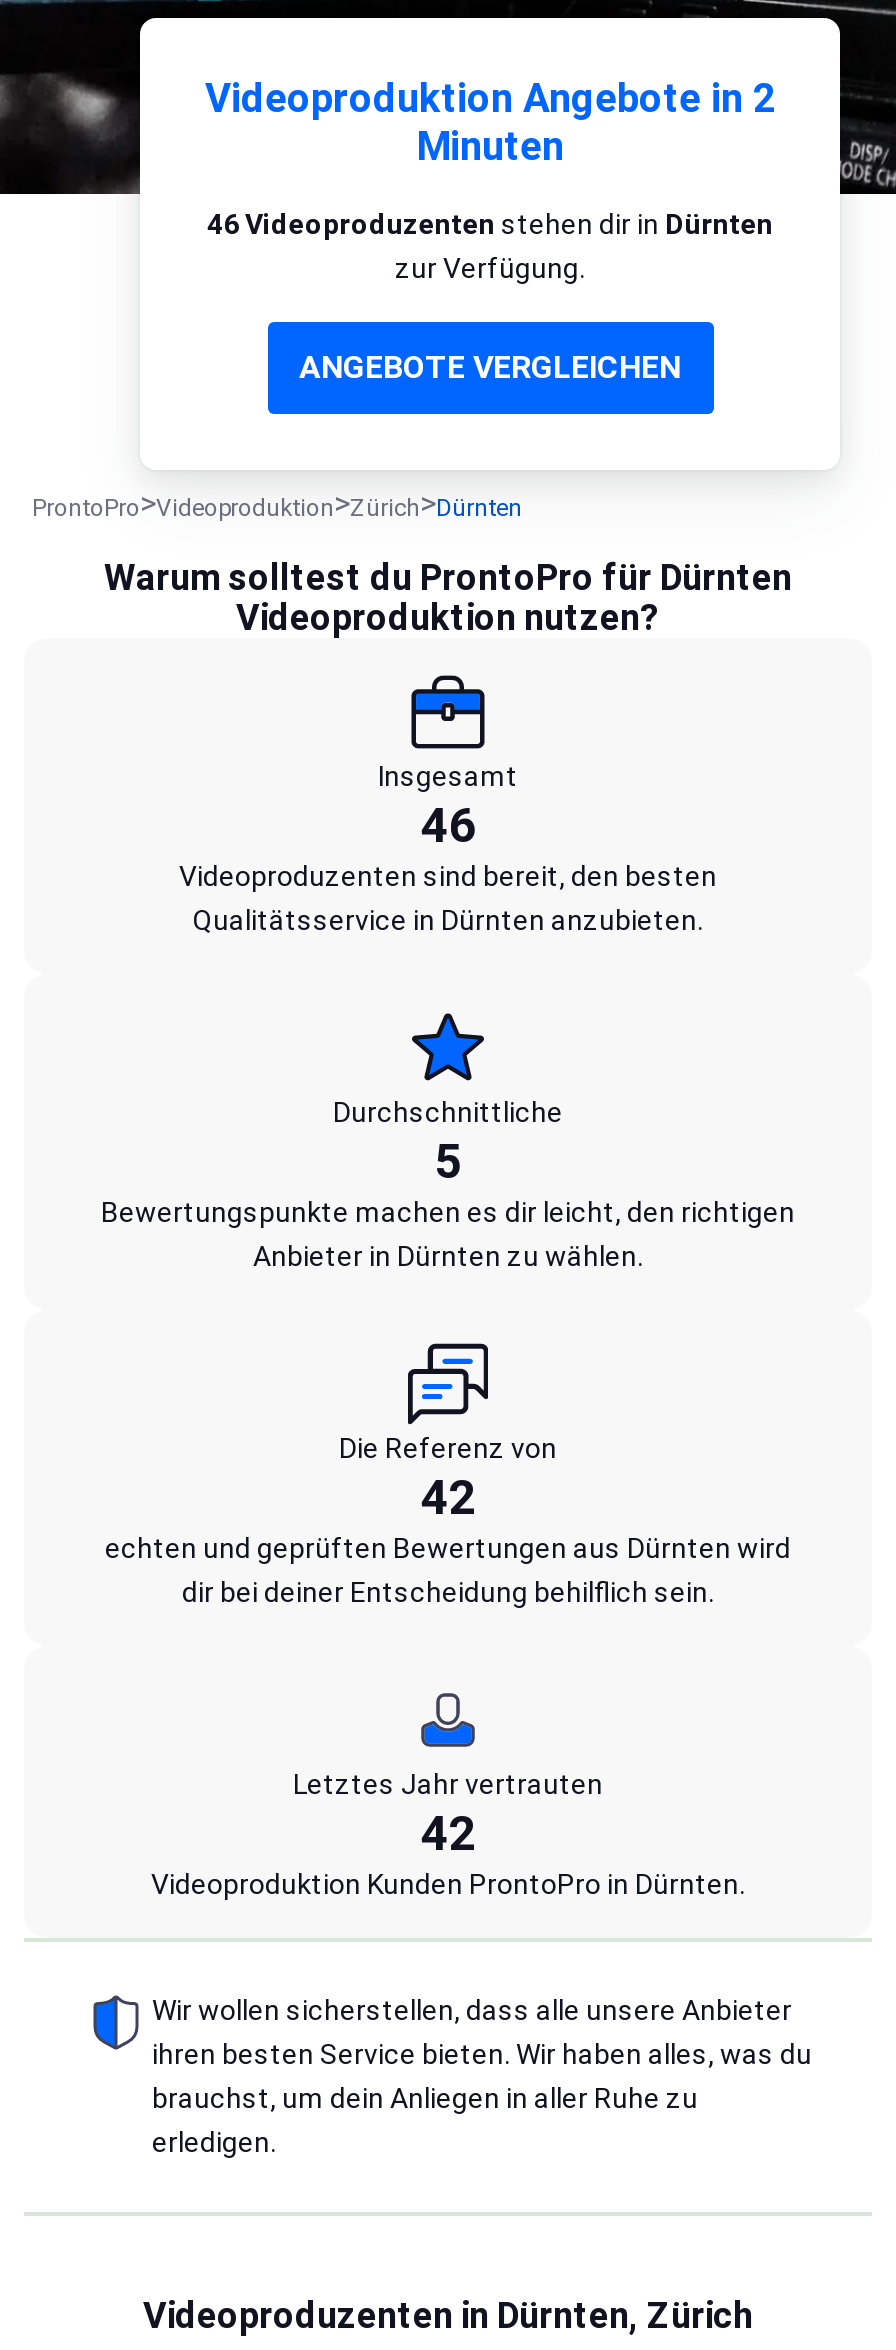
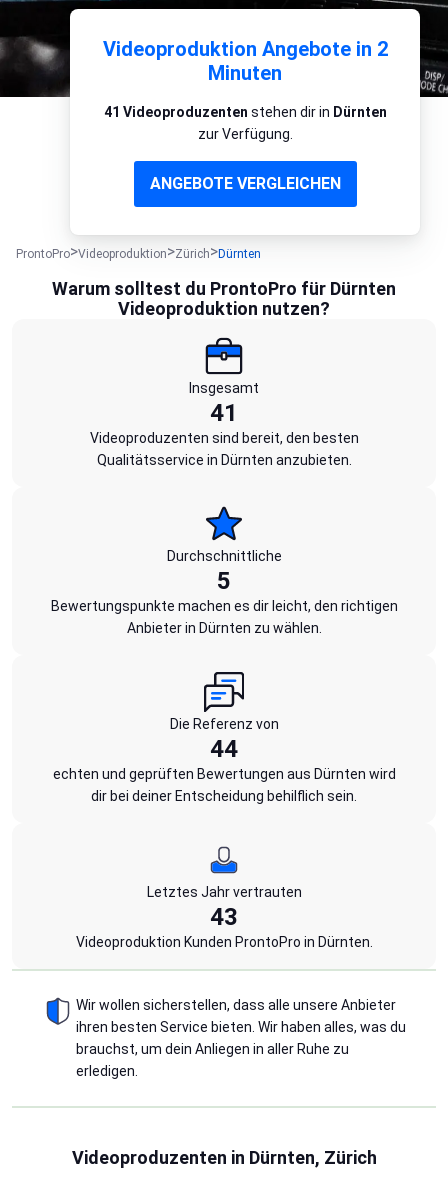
[207,208,773,240] 46 Videoproduzenten stehen dir in Dürnten -> [103,104,386,120] 41 Videoproduzenten stehen dir in Dürnten
[420,798,476,854] 46 -> [210,399,238,427] 41
[420,1470,476,1526] 42 -> [210,735,238,763] 44
[420,1806,476,1862] 42 -> [210,903,238,931] 43

